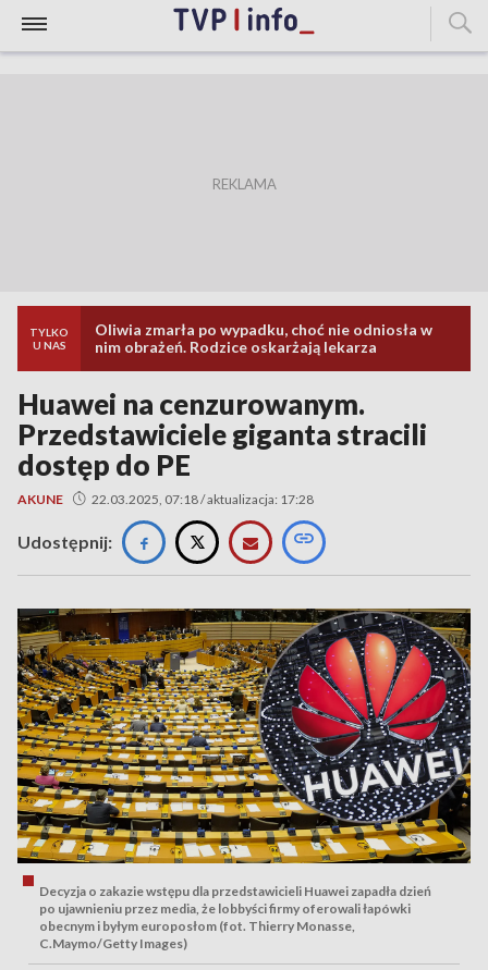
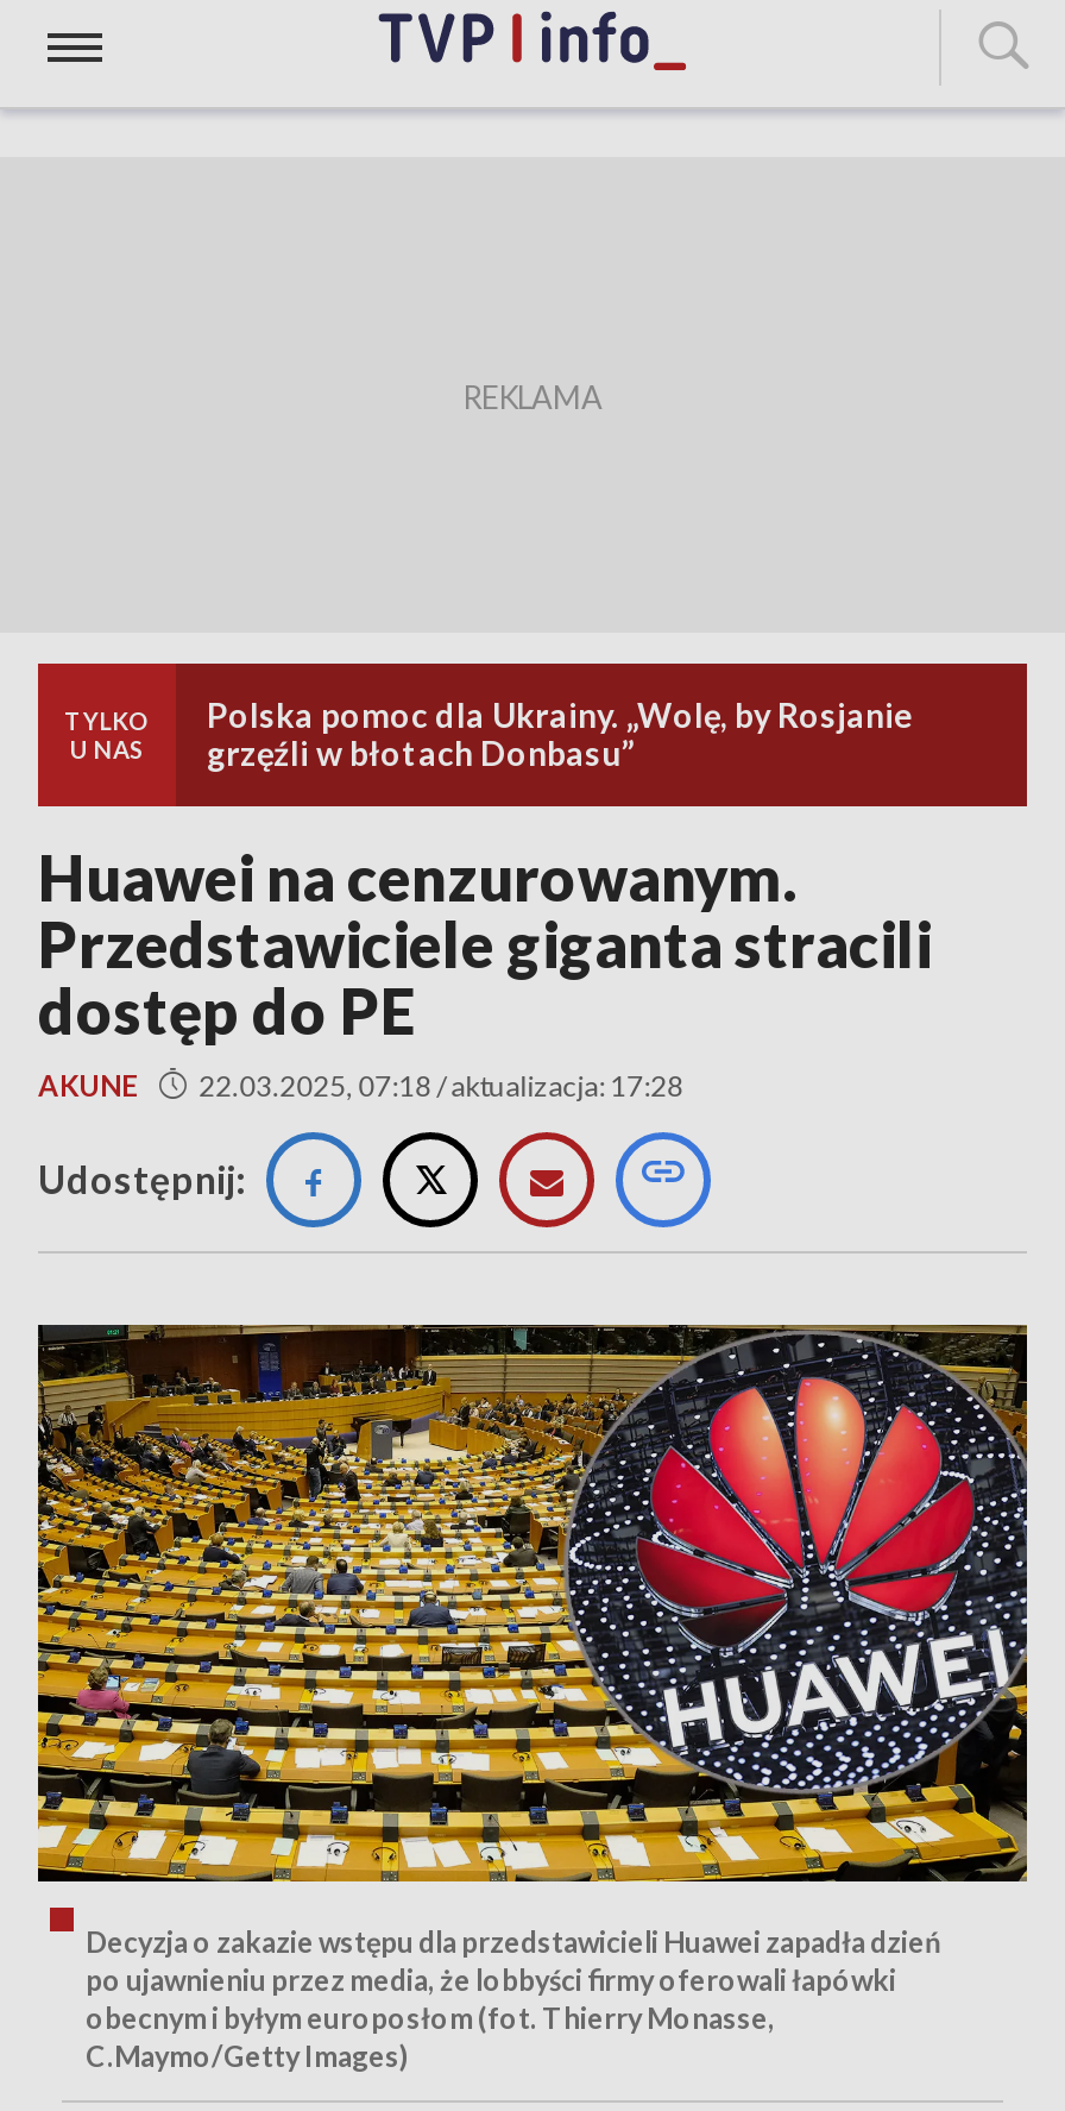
[95,320,432,356] Oliwia zmarła po wypadku, choć nie odniosła w | nim obrażeń. Rodzice oskarżają lekarza -> [207,695,913,773] Polska pomoc dla Ukrainy. „Wolę, by Rosjanie | grzęźli w błotach Donbasu”

